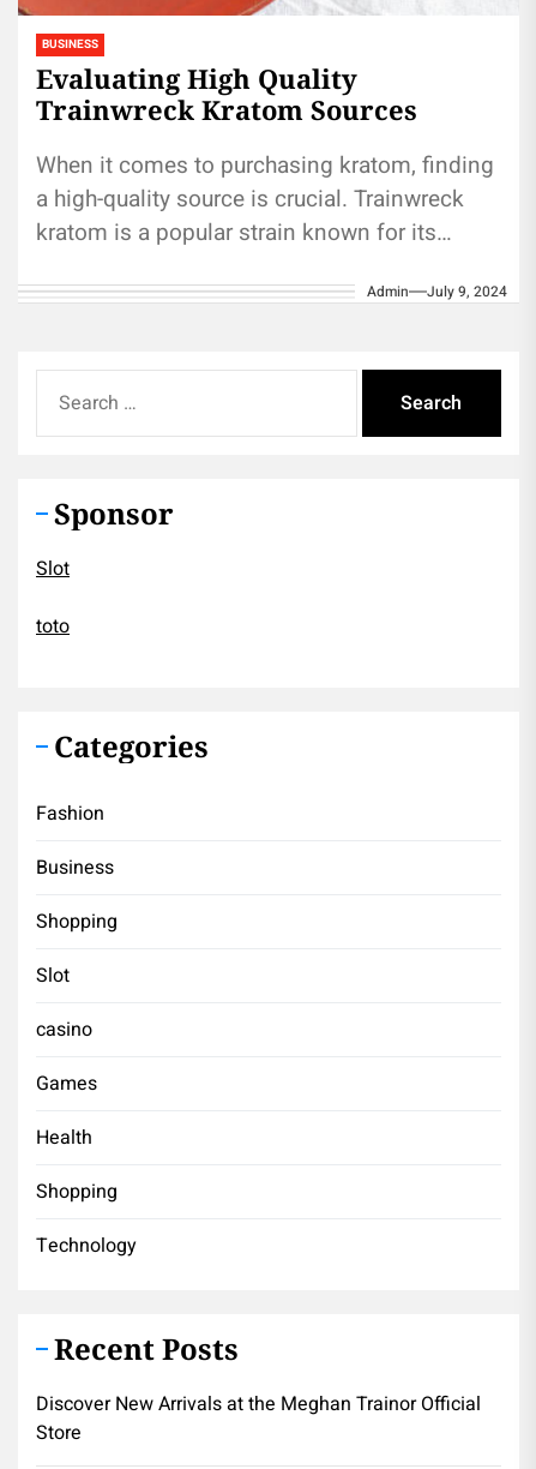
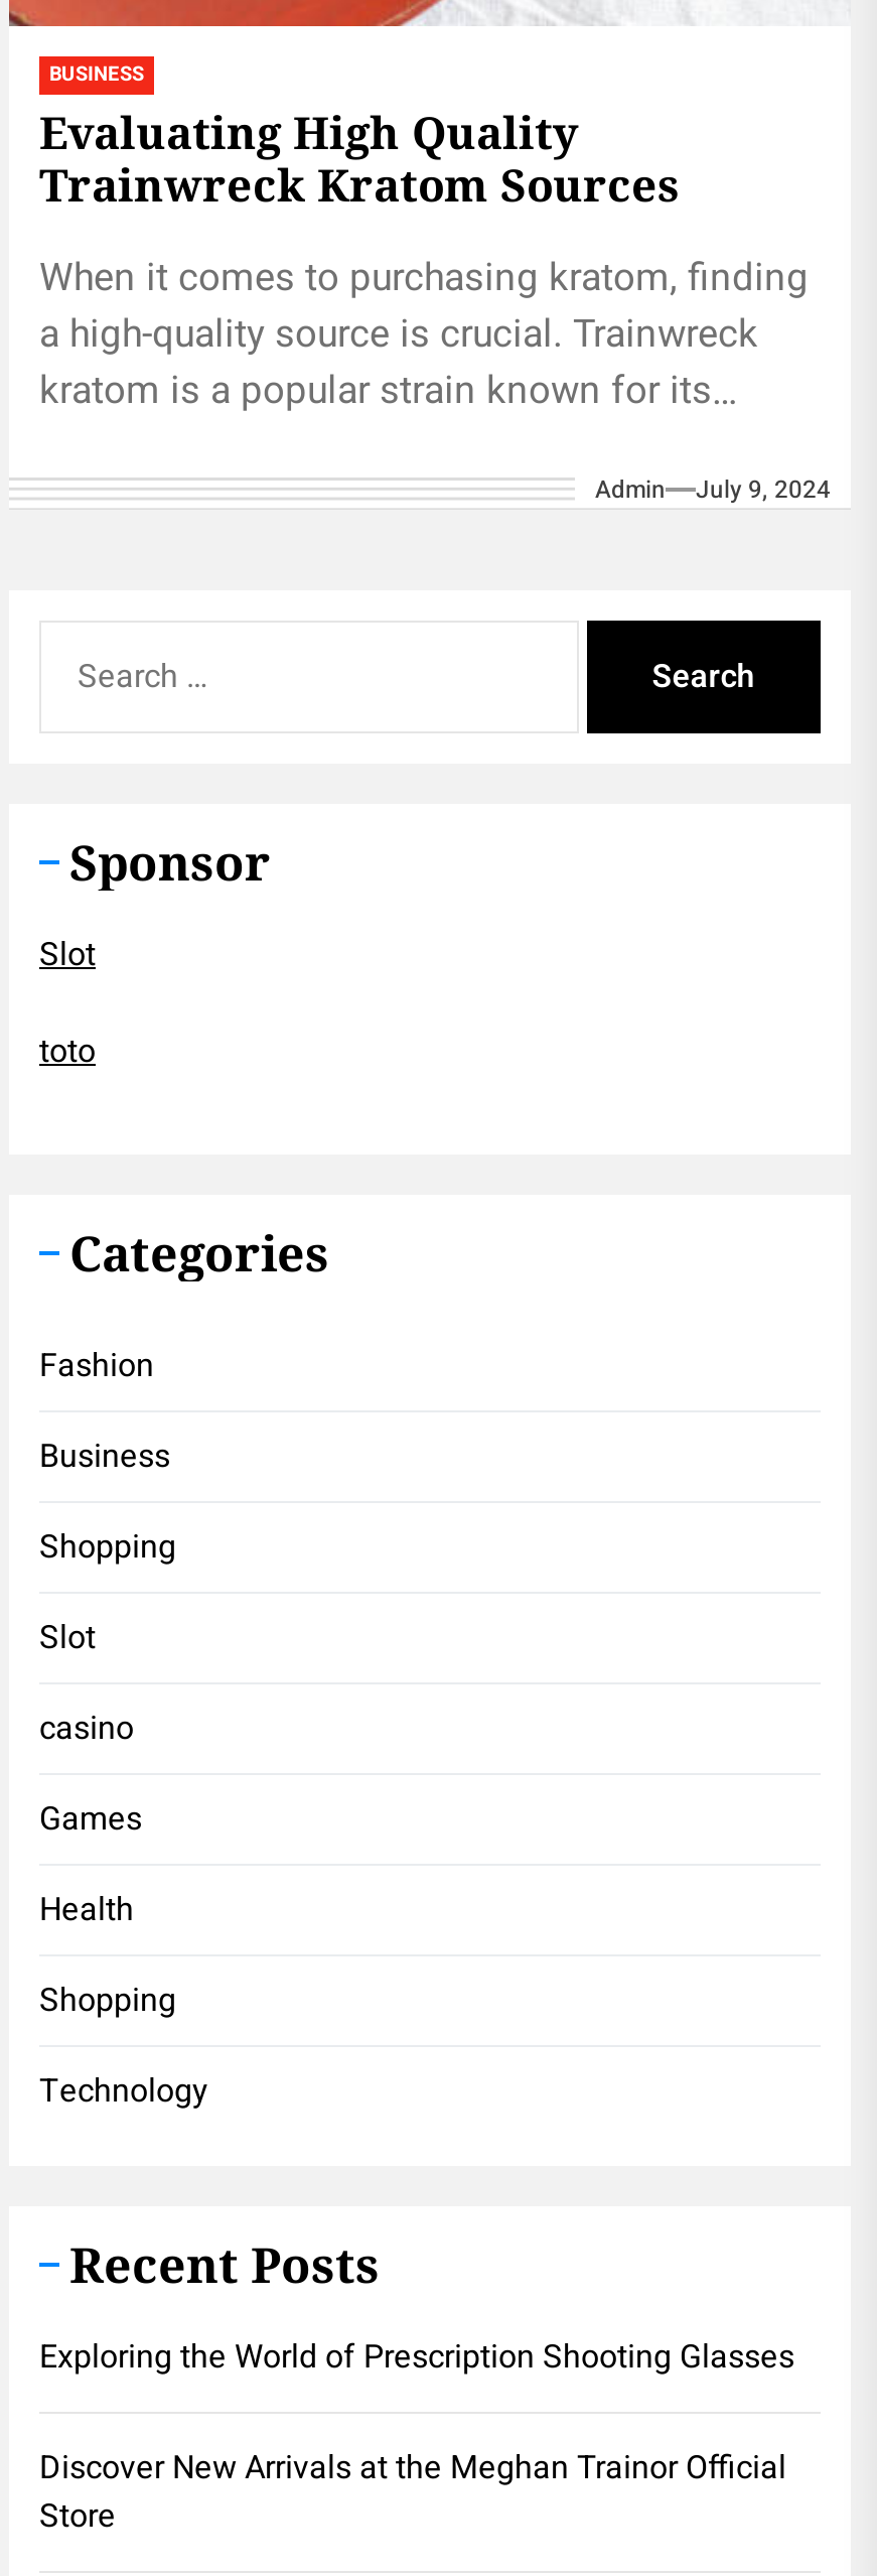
none -> [39,2334,794,2382] Exploring the World of Prescription Shooting Glasses

